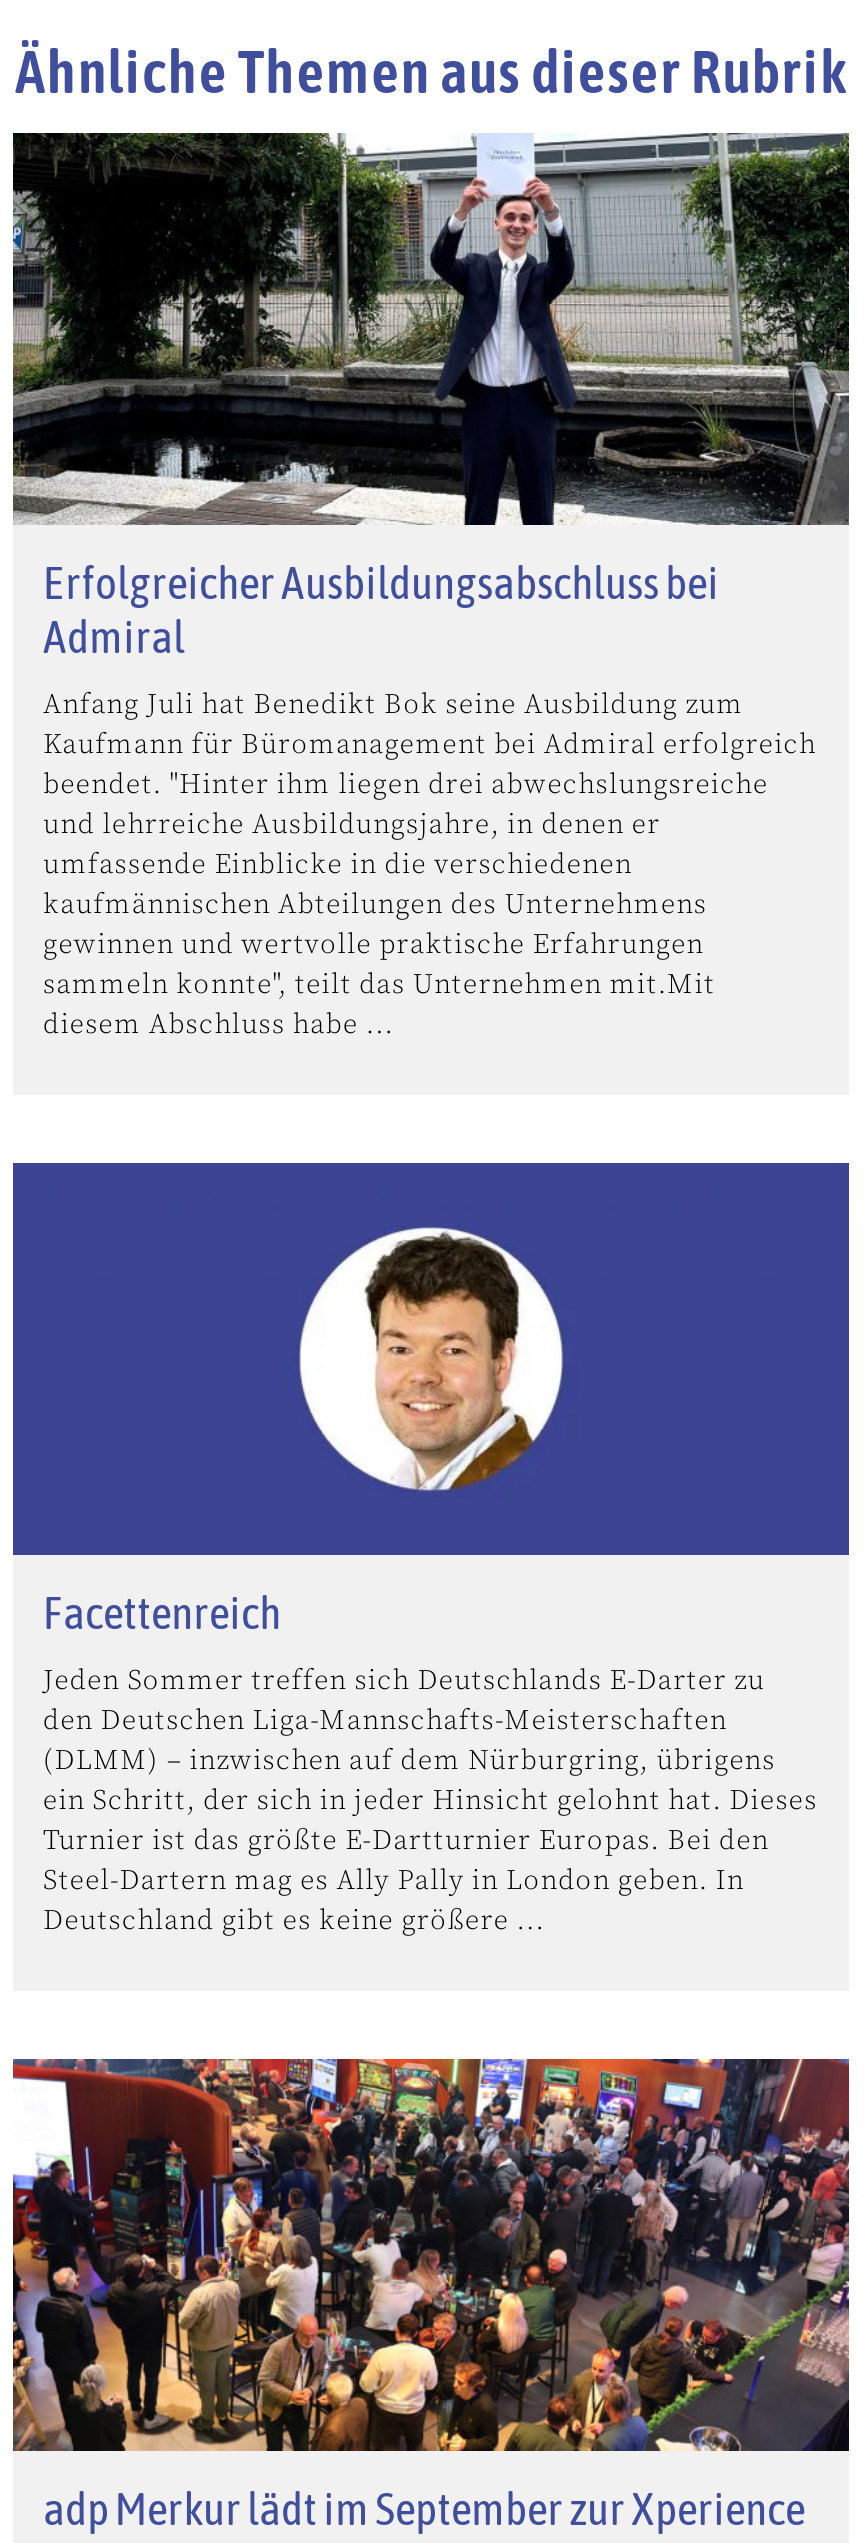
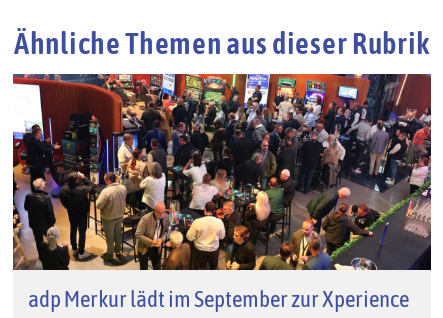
[11,131,851,1043] [image] | Erfolgreicher Ausbildungsabschluss bei | Admiral | Anfang Juli hat Benedikt Bok seine Ausbildung zum | Kaufmann für Büromanagement bei Admiral erfolgreich | beendet. "Hinter ihm liegen drei abwechslungsreiche | und lehrreiche Ausbildungsjahre, in denen er | umfassende Einblicke in die verschiedenen | kaufmännischen Abteilungen des Unternehmens | gewinnen und wertvolle praktische Erfahrungen | sammeln konnte", teilt das Unternehmen mit.Mit | diesem Abschluss habe ... -> none
[11,1161,851,1939] [image] | Facettenreich | Jeden Sommer treffen sich Deutschlands E-Darter zu | den Deutschen Liga-Mannschafts-Meisterschaften | (DLMM) – inzwischen auf dem Nürburgring, übrigens | ein Schritt, der sich in jeder Hinsicht gelohnt hat. Dieses | Turnier ist das größte E-Dartturnier Europas. Bei den | Steel-Dartern mag es Ally Pally in London geben. In | Deutschland gibt es keine größere ... -> none

